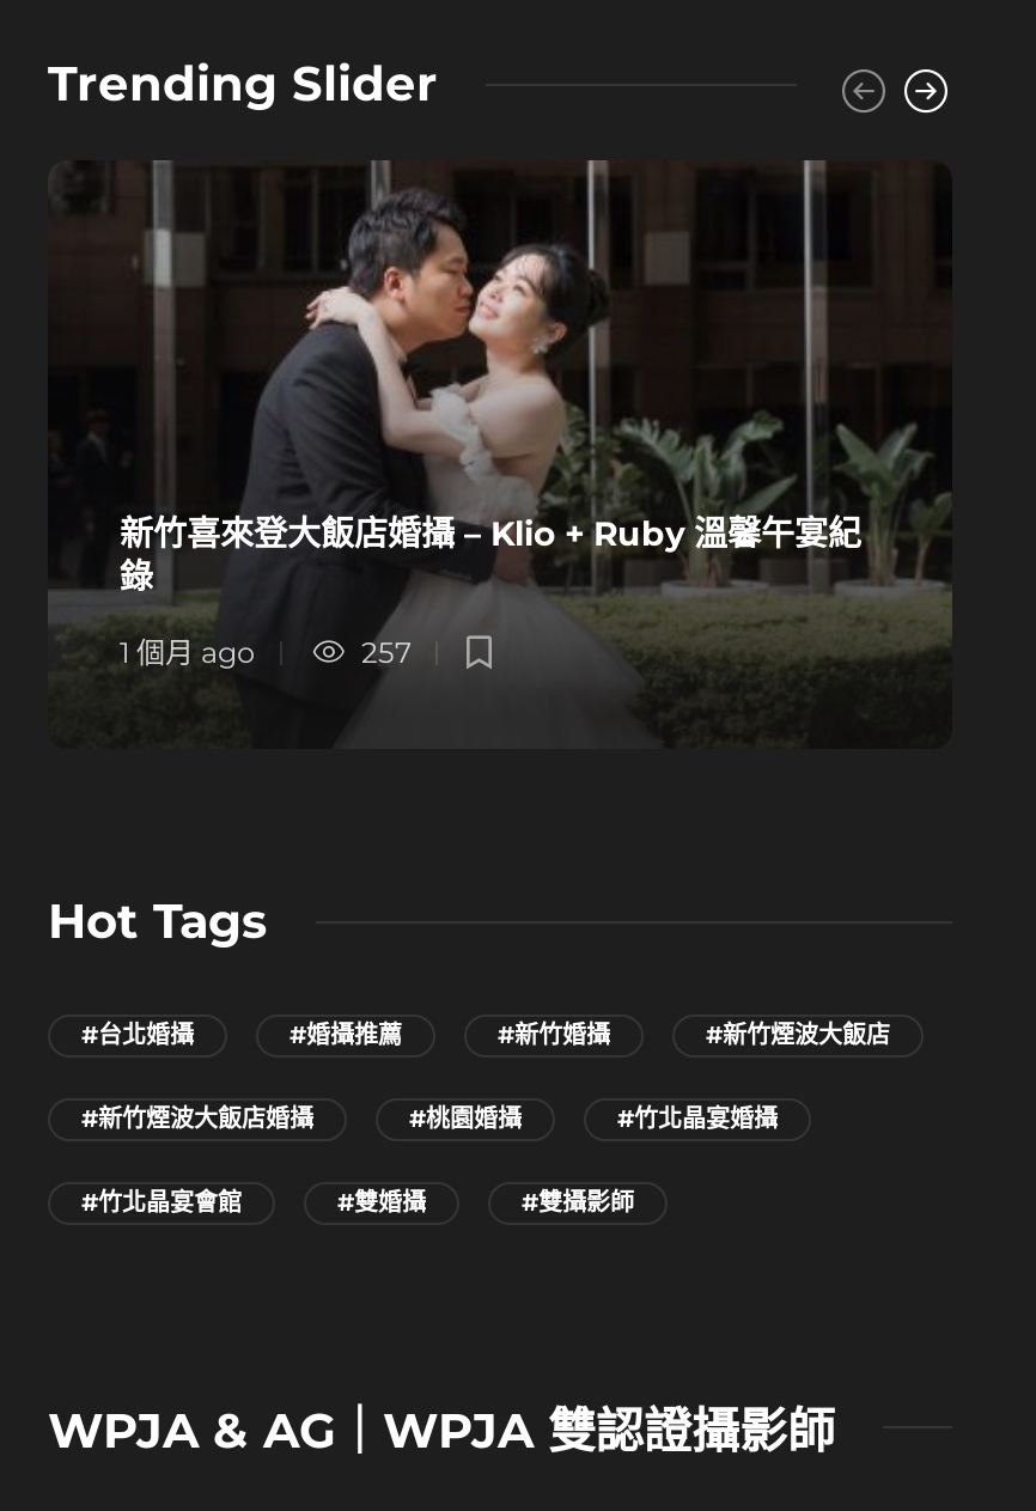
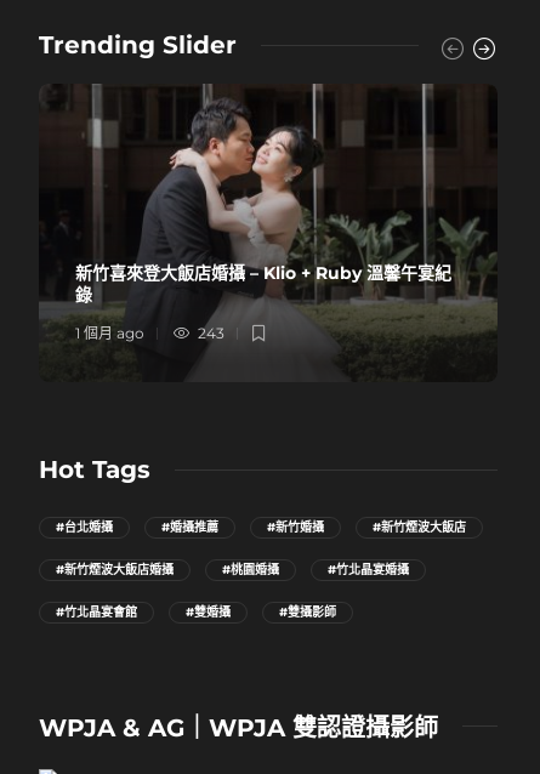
[354,633,412,669] 257 -> [194,324,224,342] 243

